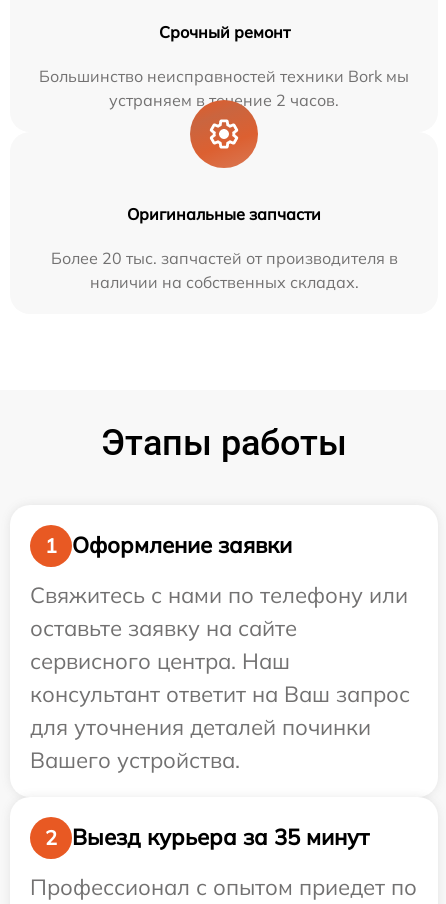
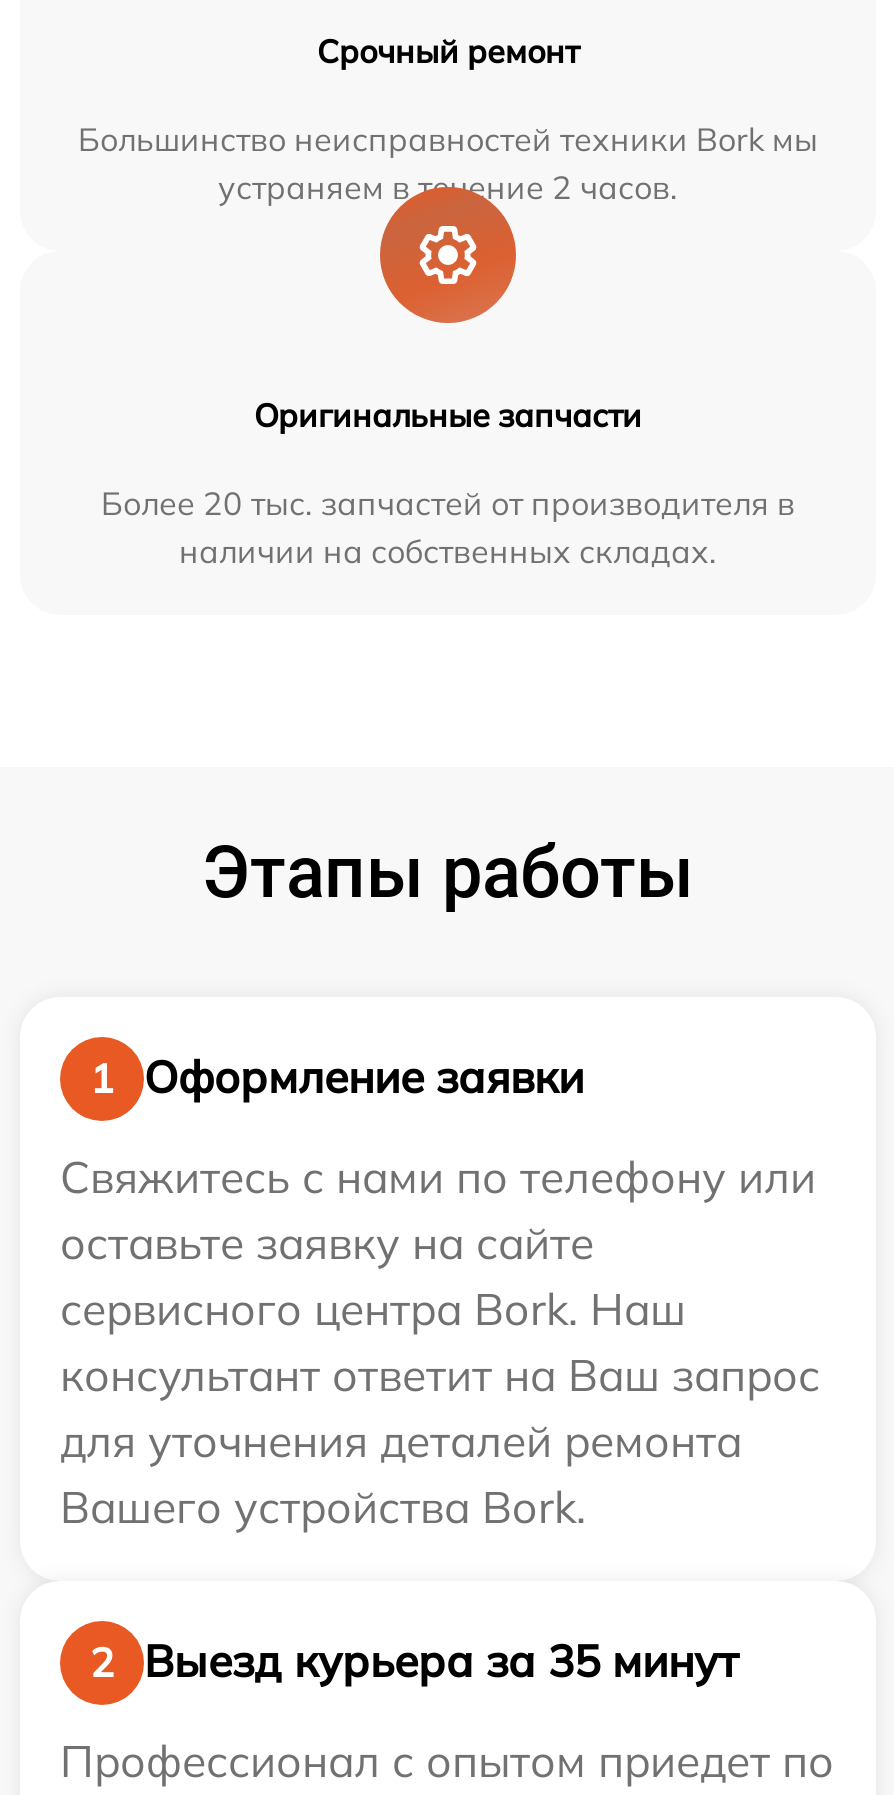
[30,647,290,675] сервисного центра. Наш -> [60,1281,686,1337] сервисного центра Bork. Наш
[30,713,371,774] для уточнения деталей починки | Вашего устройства. -> [60,1413,742,1535] для уточнения деталей ремонта | Вашего устройства Bork.

